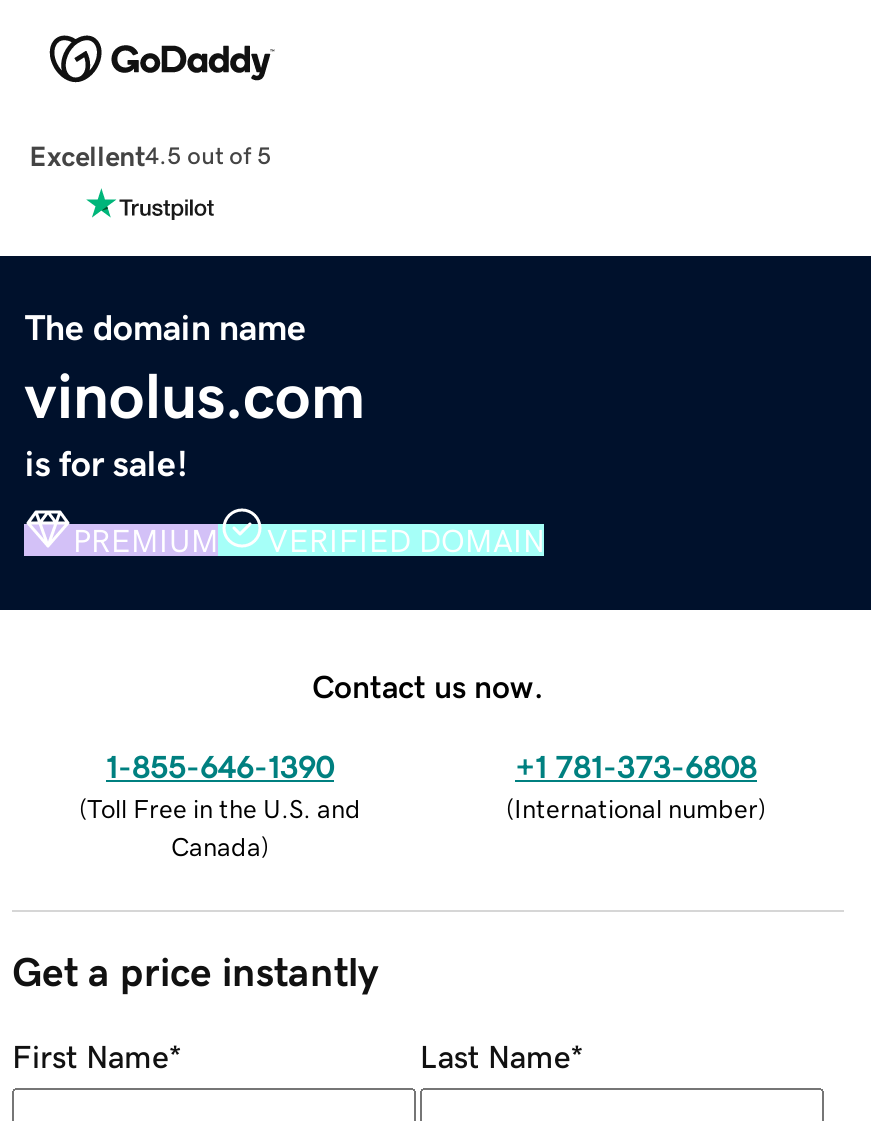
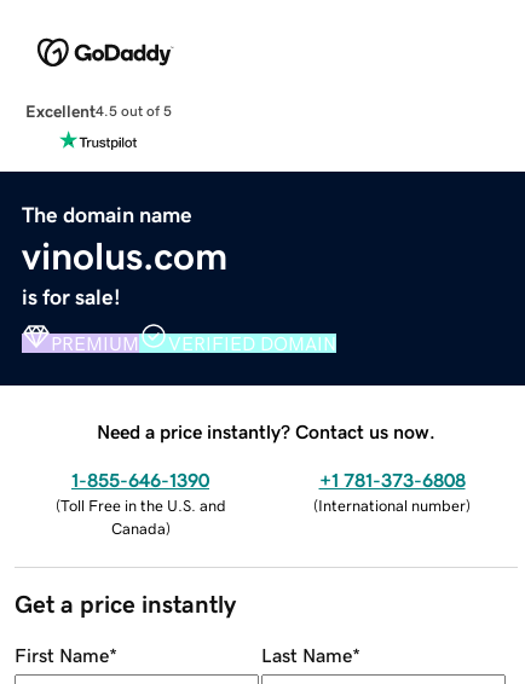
[312,669,544,701] Contact us now. -> [97,421,435,441] Need a price instantly? Contact us now.

